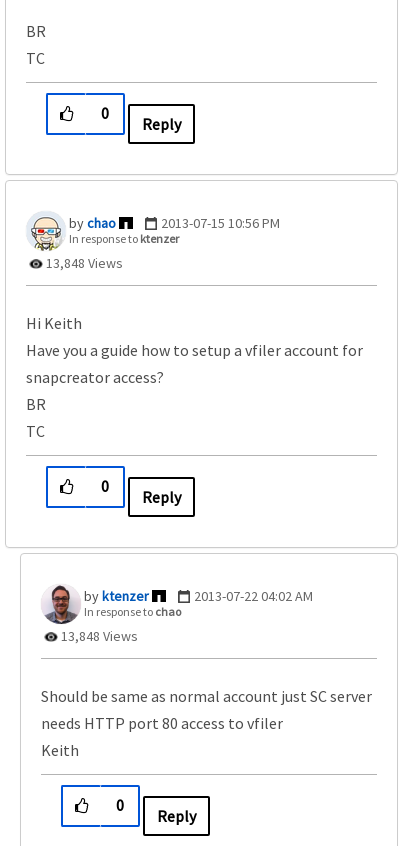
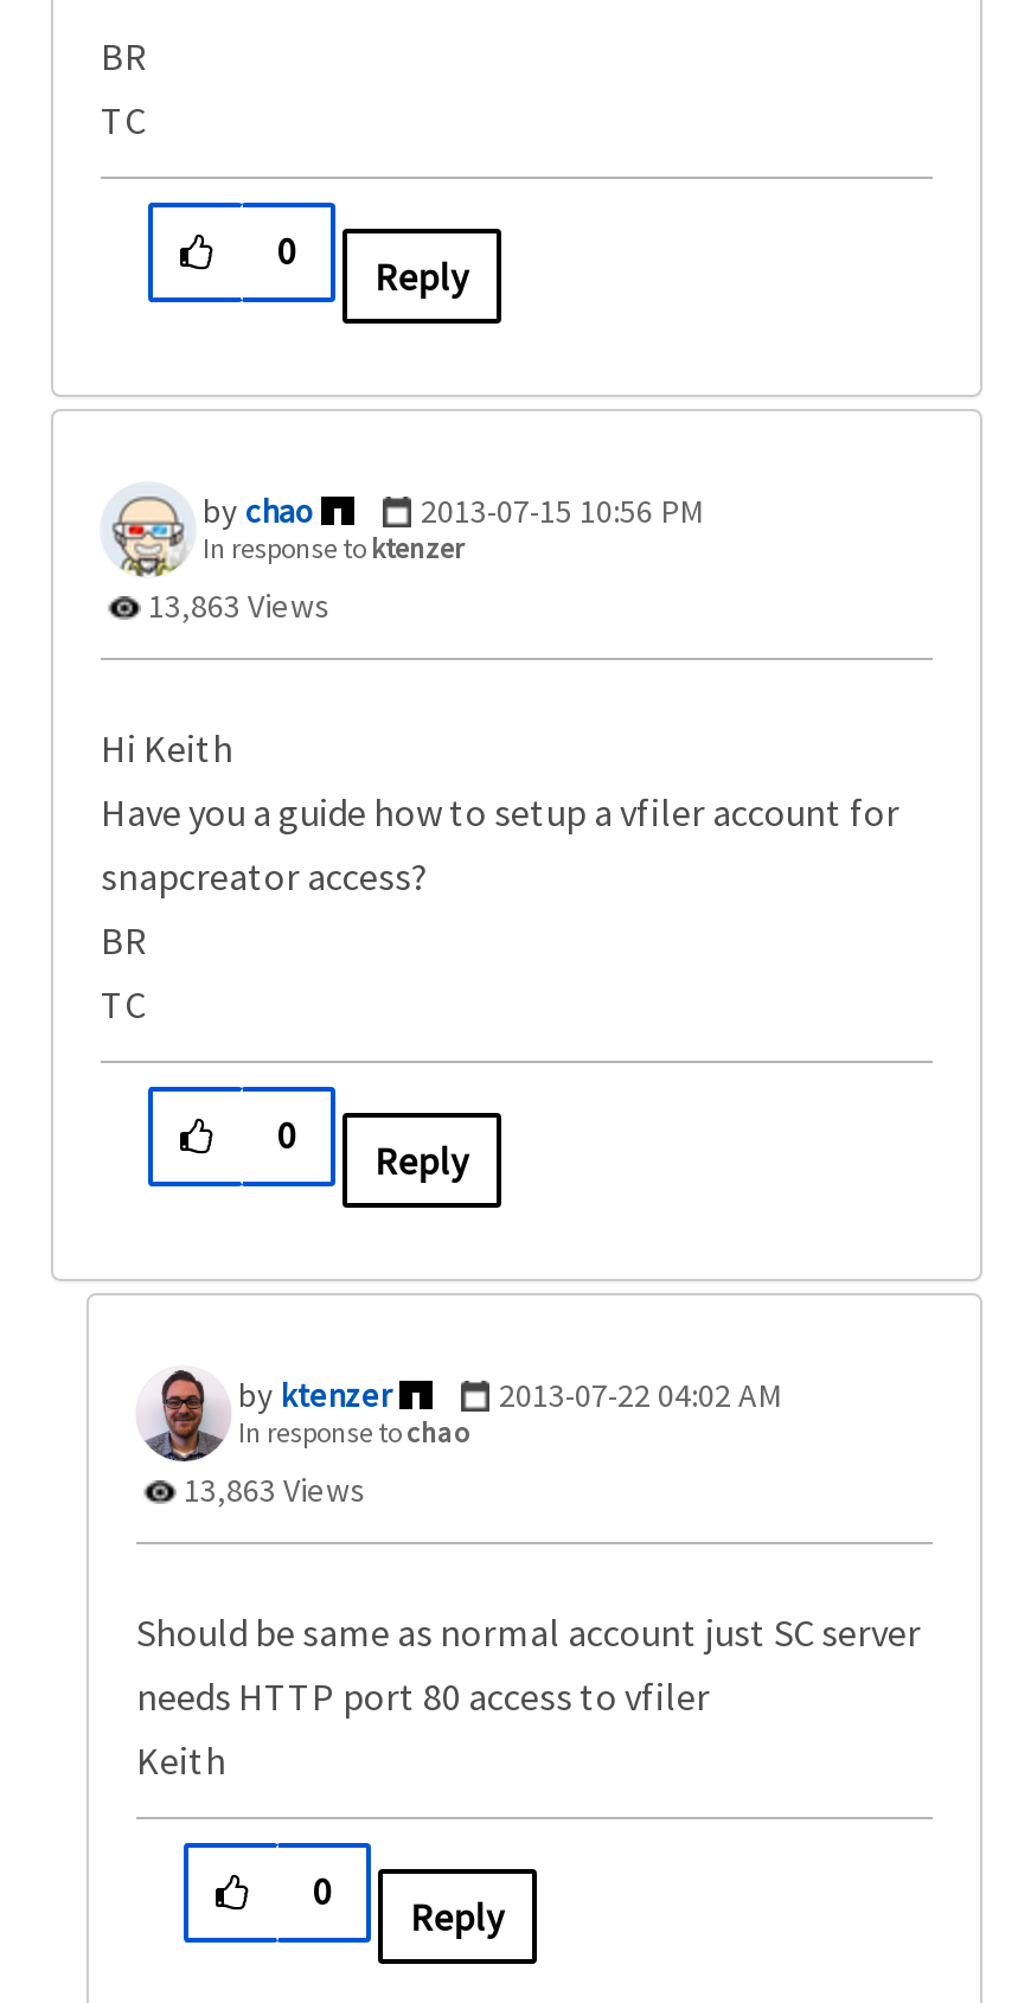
[43,254,123,272] 13,848 Views -> [141,584,331,627] 13,863 Views
[58,627,138,645] 13,848 Views -> [177,1468,366,1511] 13,863 Views

